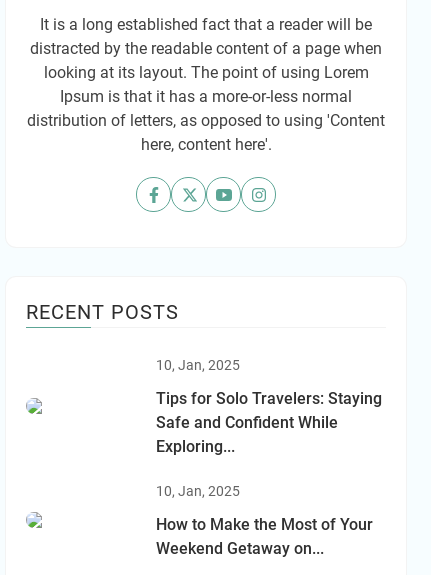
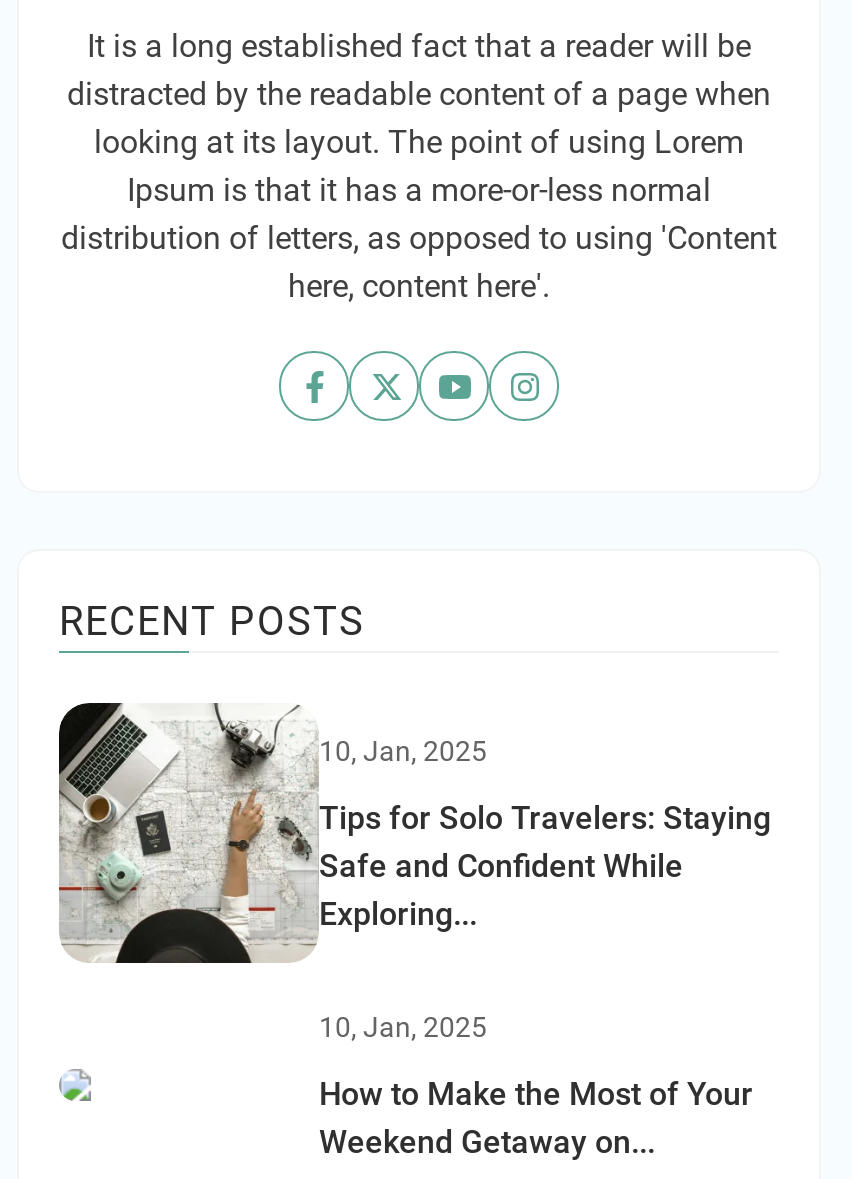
none -> [57,701,319,965] [image]

